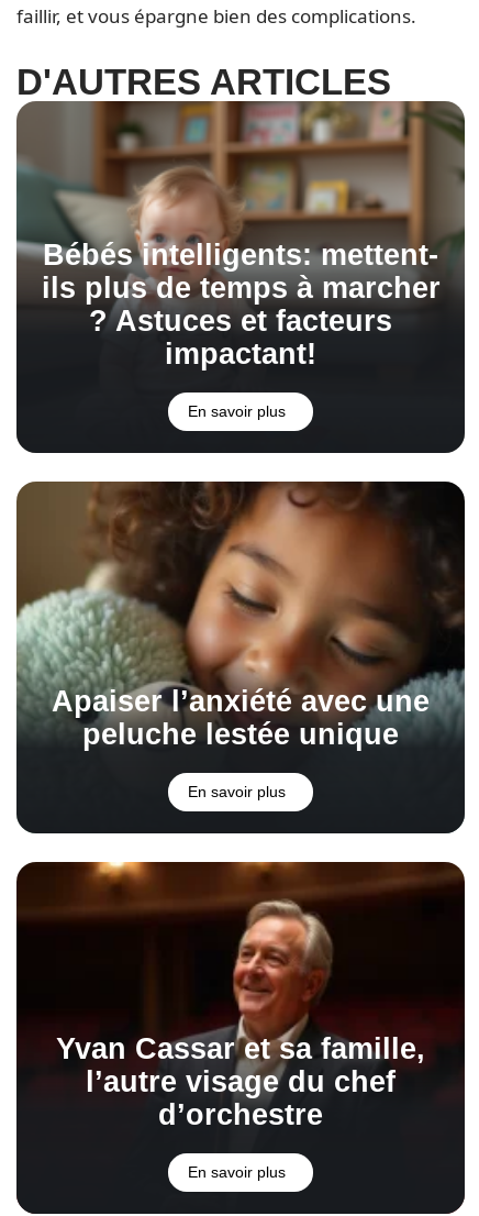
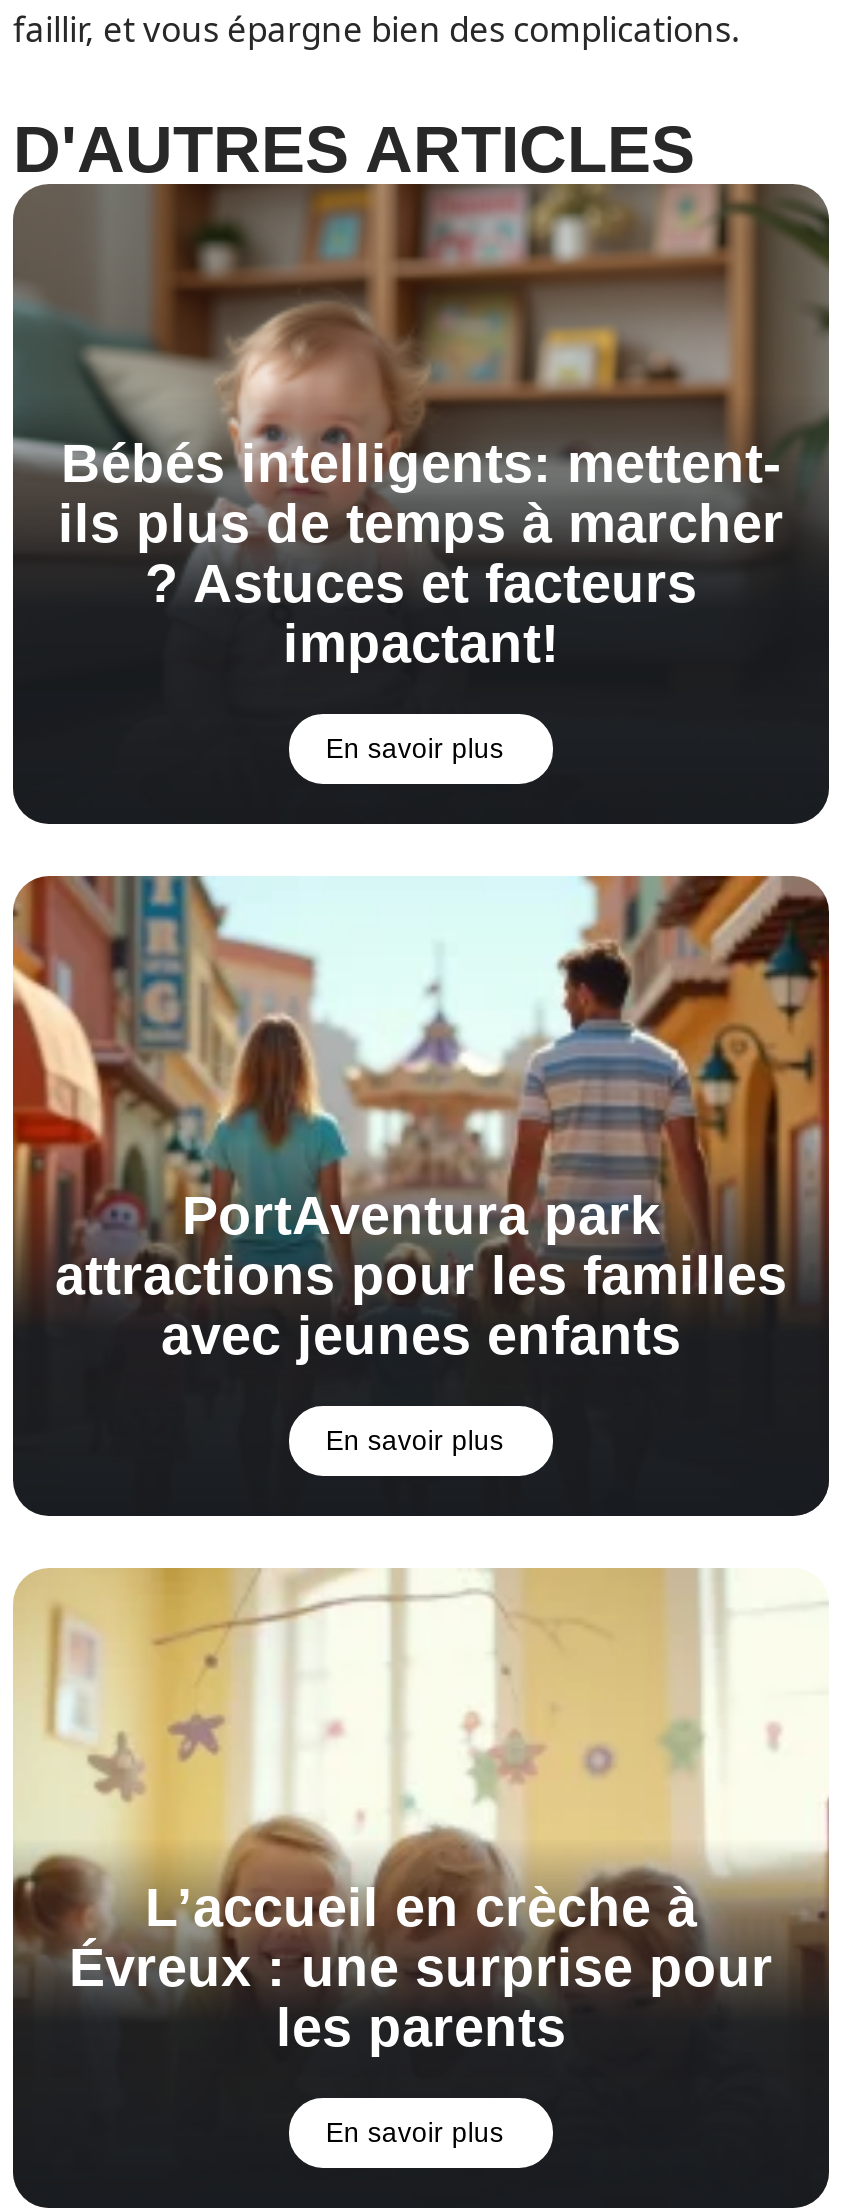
[15,480,466,750] [image] | Apaiser l’anxiété avec une | peluche lestée unique -> [11,874,831,1365] [image] | PortAventura park | attractions pour les familles | avec jeunes enfants
[15,861,466,1131] [image] | Yvan Cassar et sa famille, | l’autre visage du chef | d’orchestre -> [11,1566,831,2057] [image] | L’accueil en crèche à | Évreux : une surprise pour | les parents

